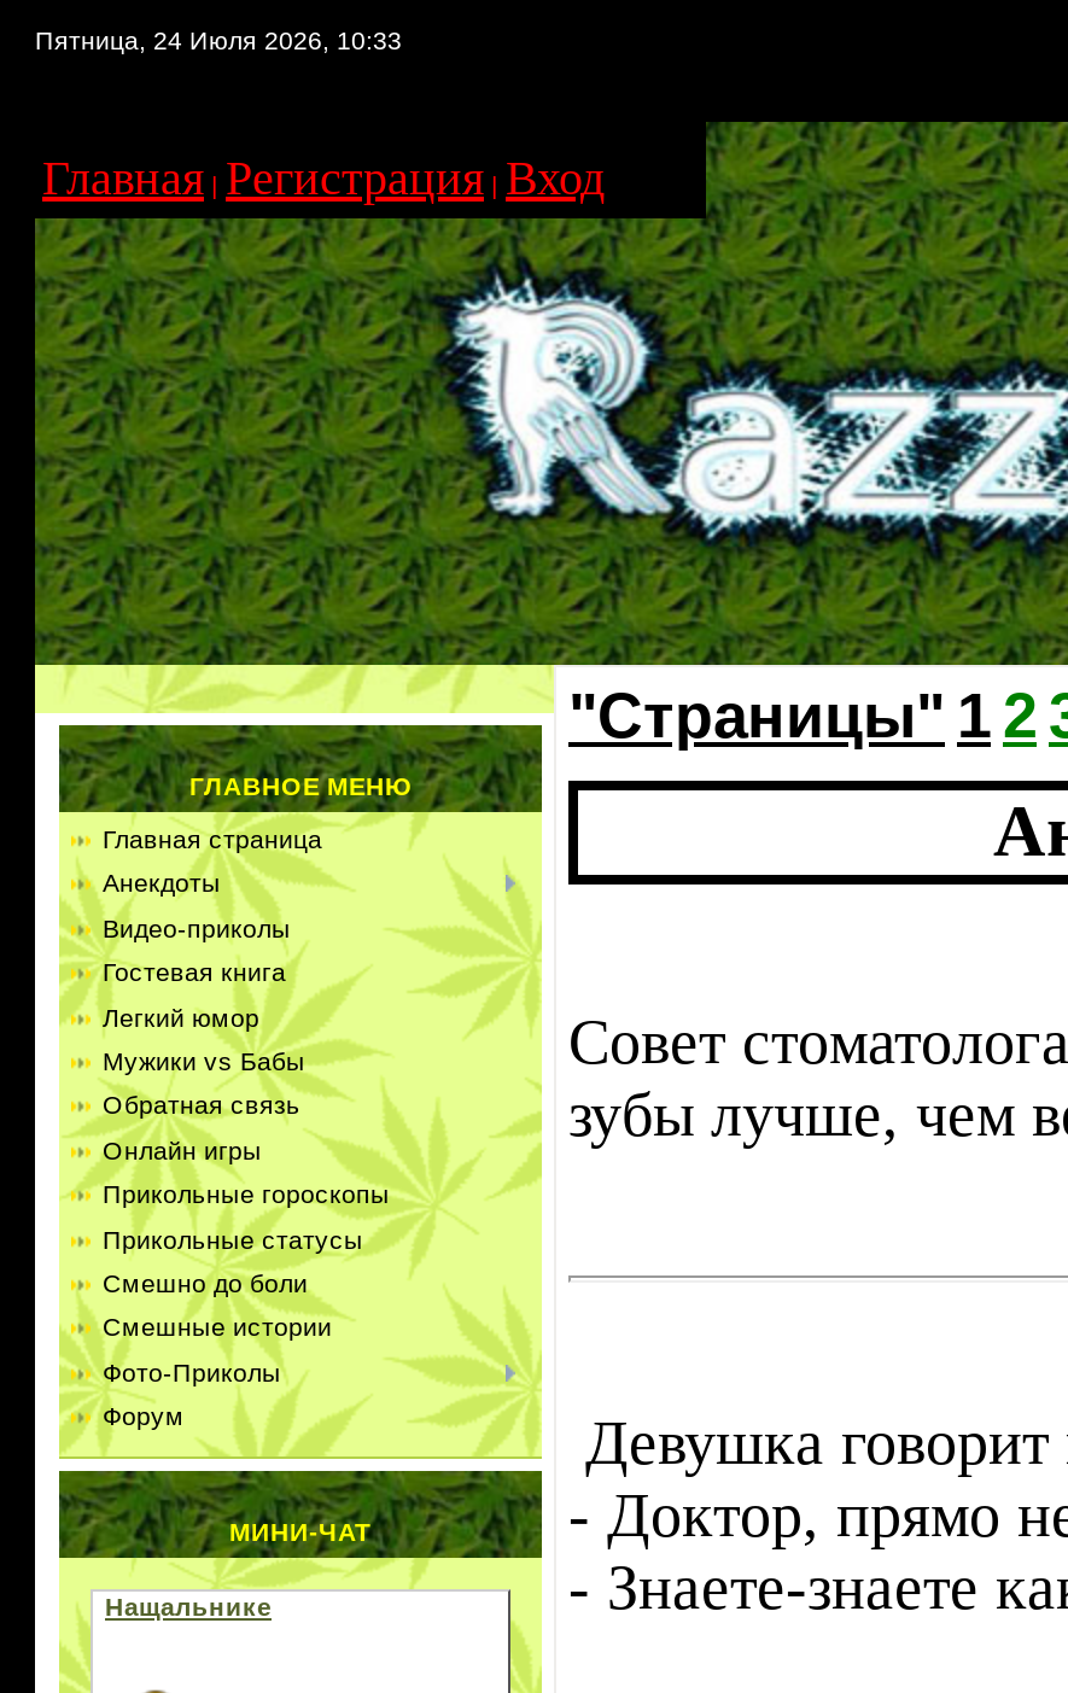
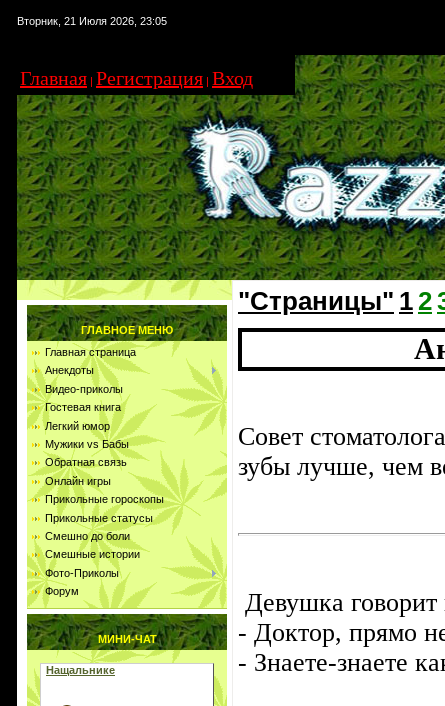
[35,25,402,54] Пятница, 24 Июля 2026, 10:33 -> [17,15,167,27] Вторник, 21 Июля 2026, 23:05

